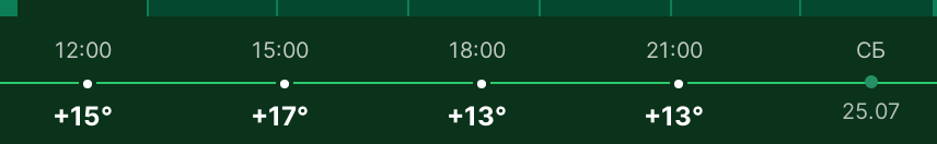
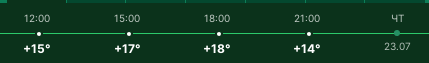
[856,36,887,62] СБ -> [390,12,403,24] ЧТ
[447,99,508,132] +13° -> [203,41,231,56] +18°
[644,99,705,132] +13° -> [293,41,321,56] +14°
[842,97,901,123] 25.07 -> [383,40,410,52] 23.07

